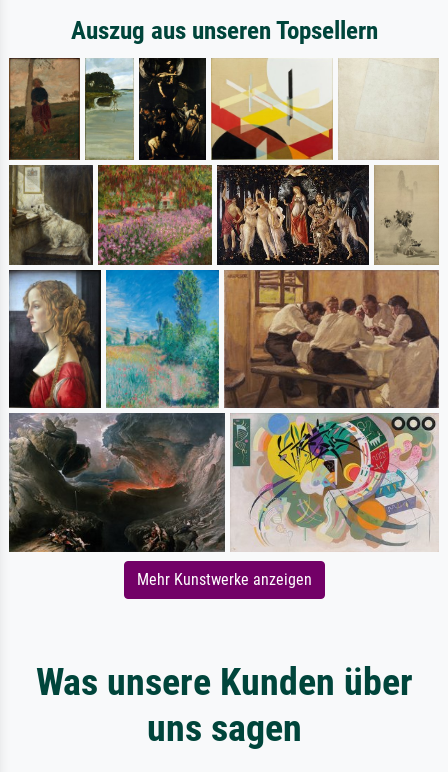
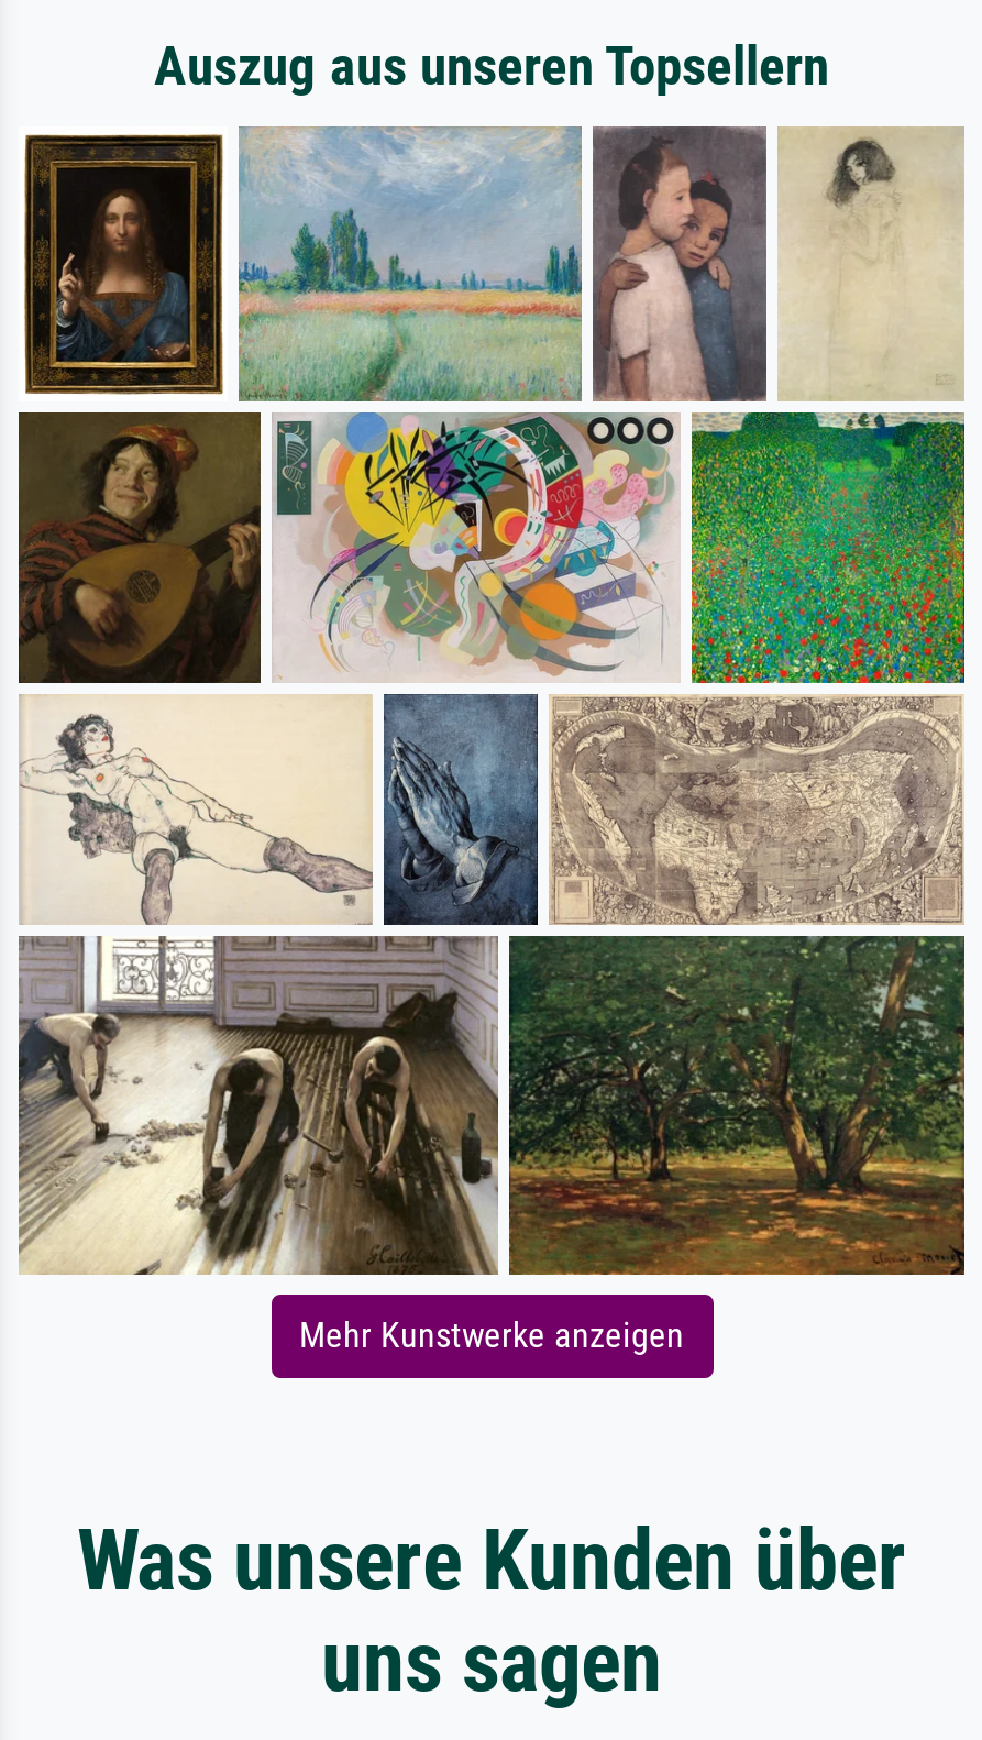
[8,57,439,553] [image] -> [16,125,967,1278] [image]

